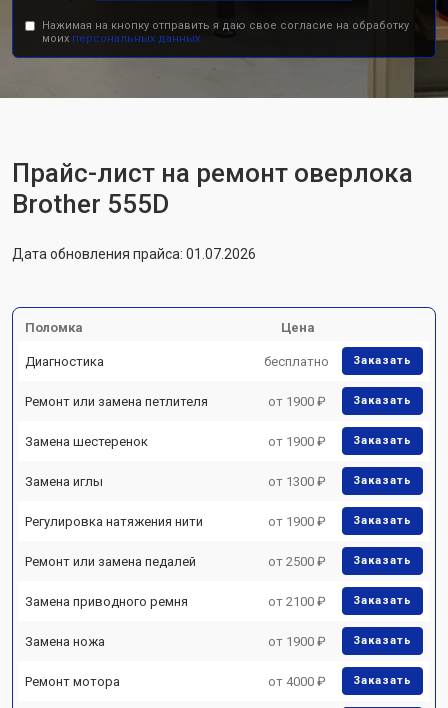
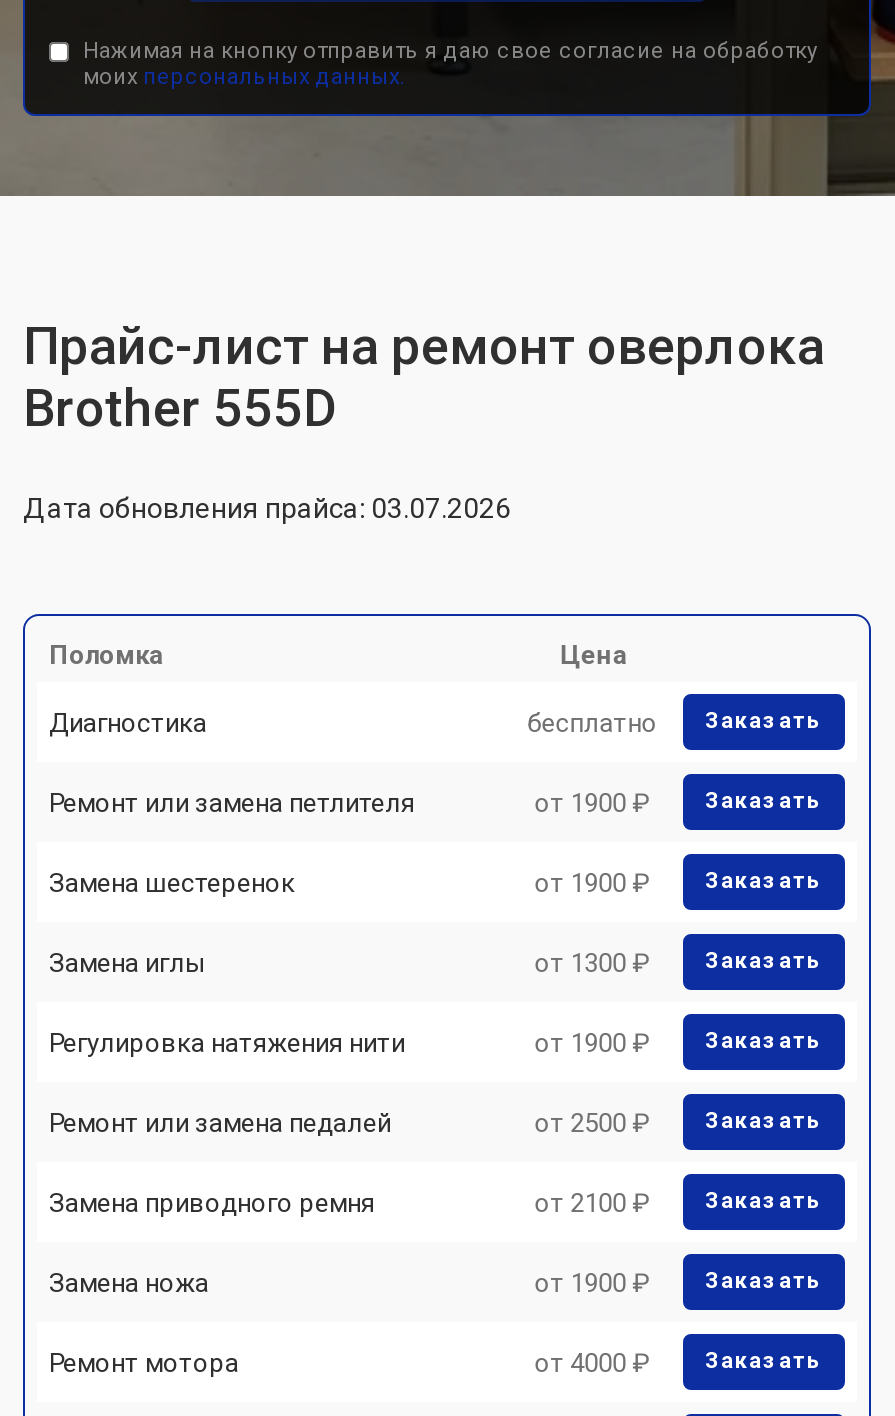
[12,246,256,262] Дата обновления прайса: 01.07.2026 -> [23,492,511,524] Дата обновления прайса: 03.07.2026

